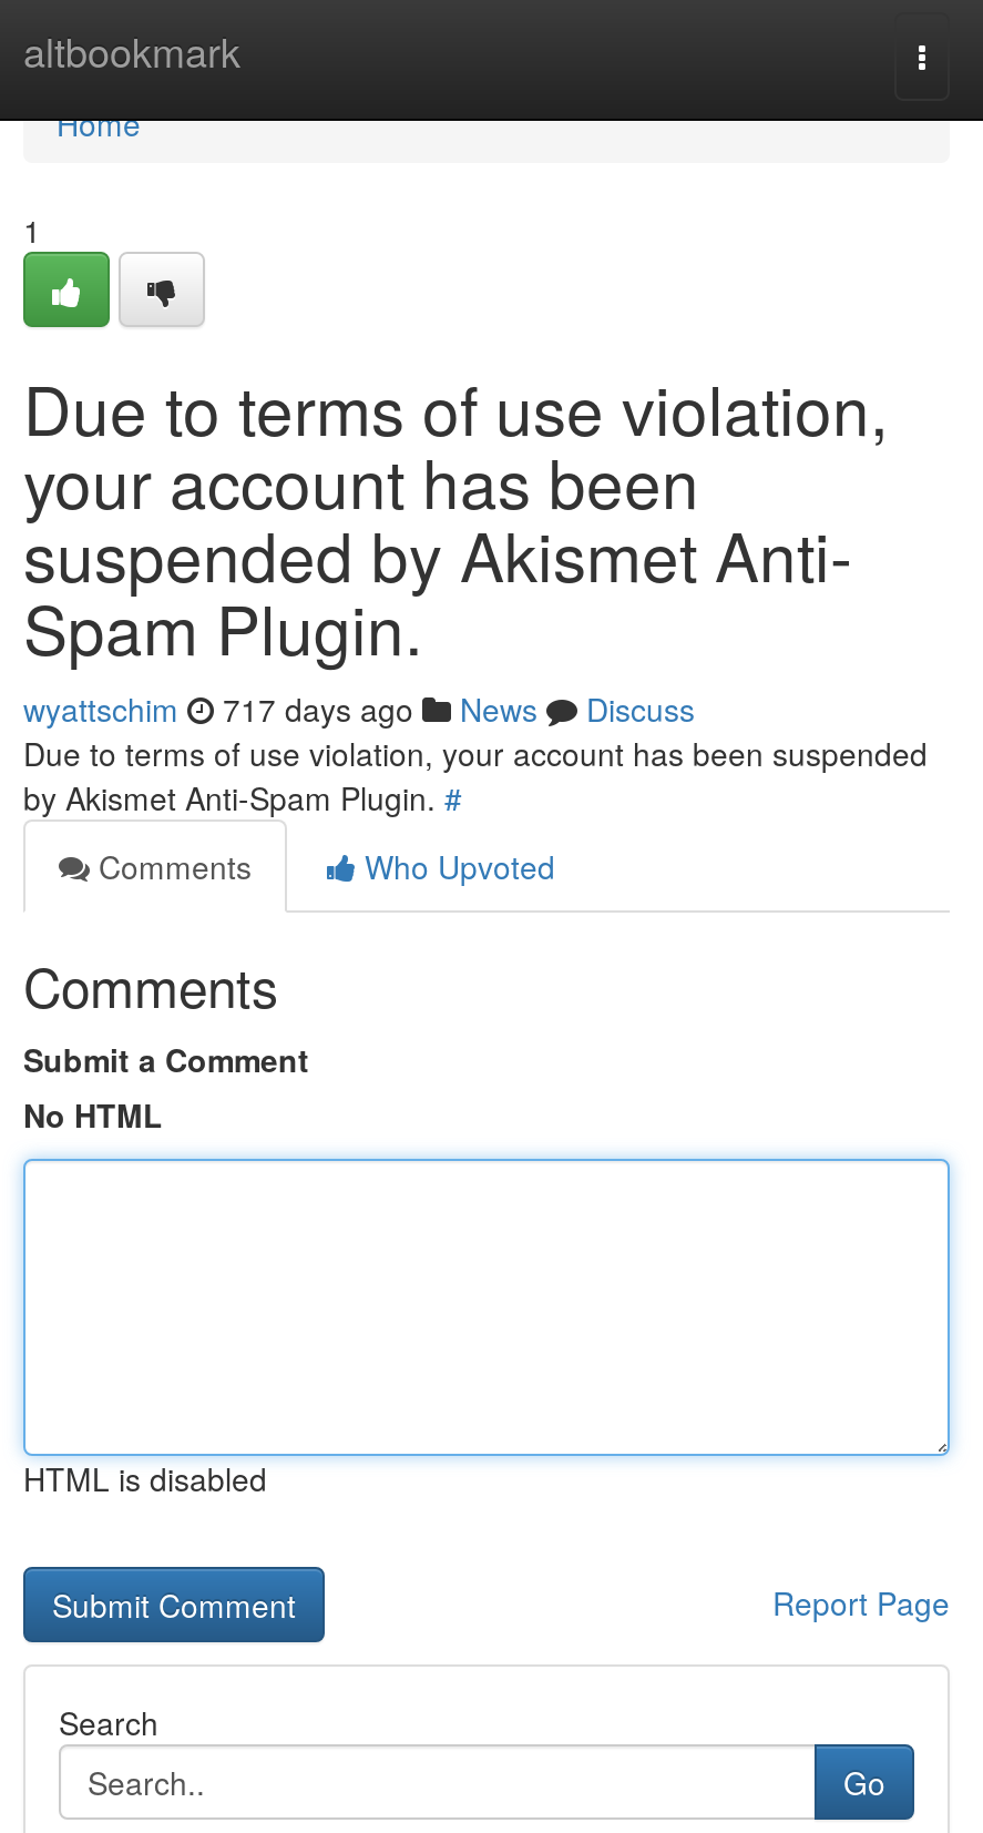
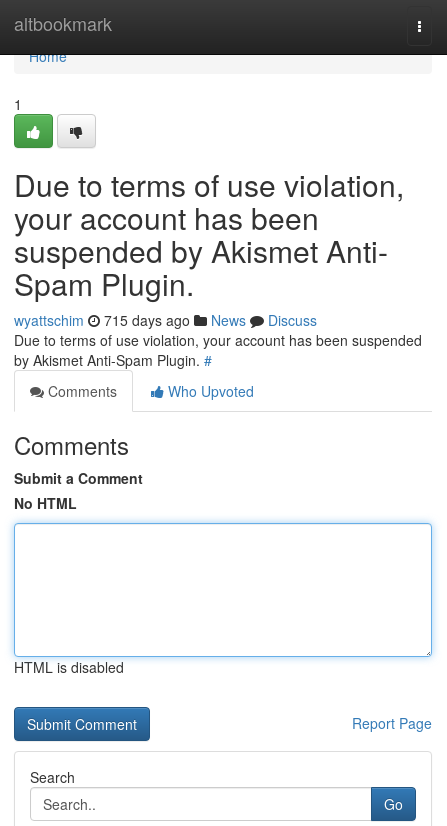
[23,686,695,731] wyattschim 717 days ago News Discuss -> [14,310,317,330] wyattschim 715 days ago News Discuss

